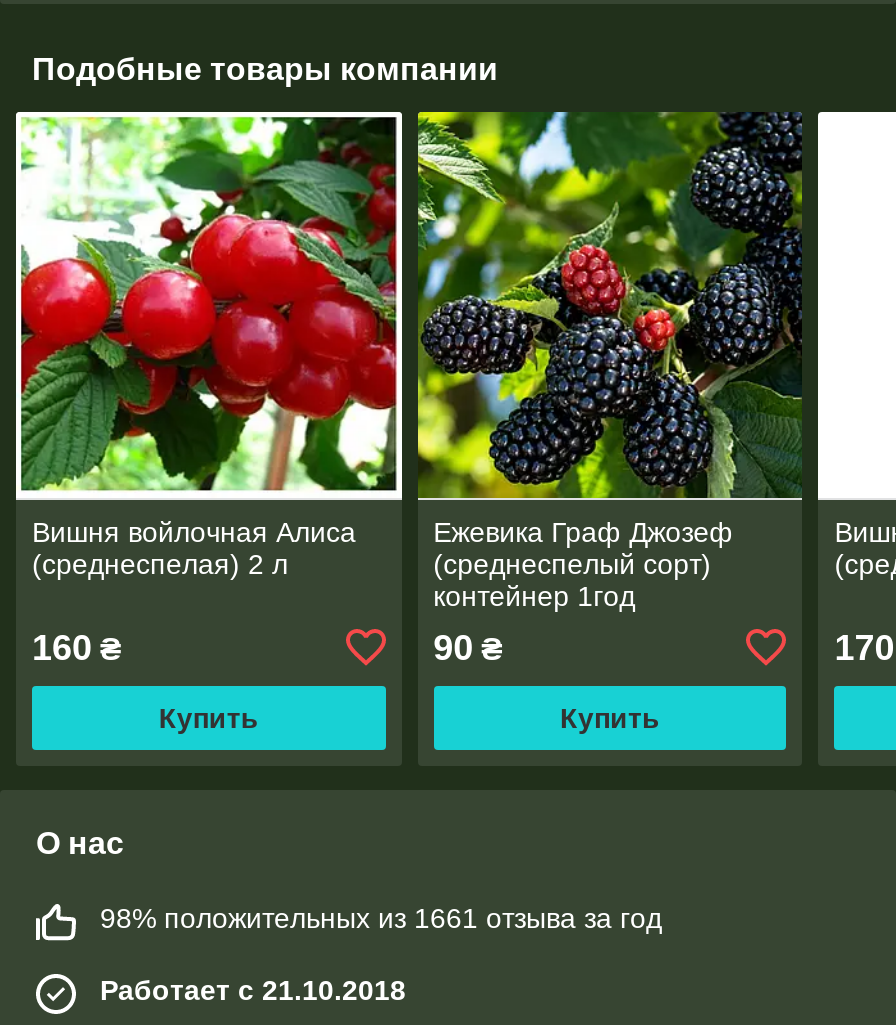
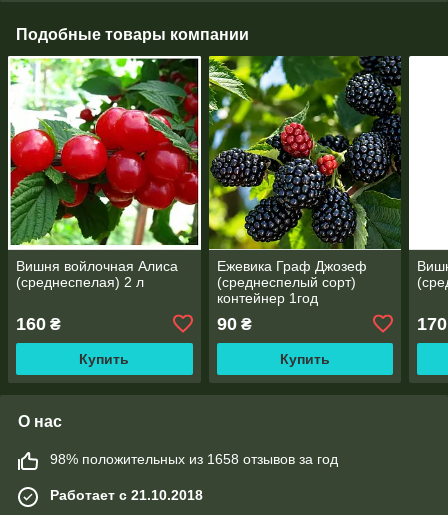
[100,902,662,934] 98% положительных из 1661 отзыва за год -> [50,451,338,467] 98% положительных из 1658 отзывов за год

